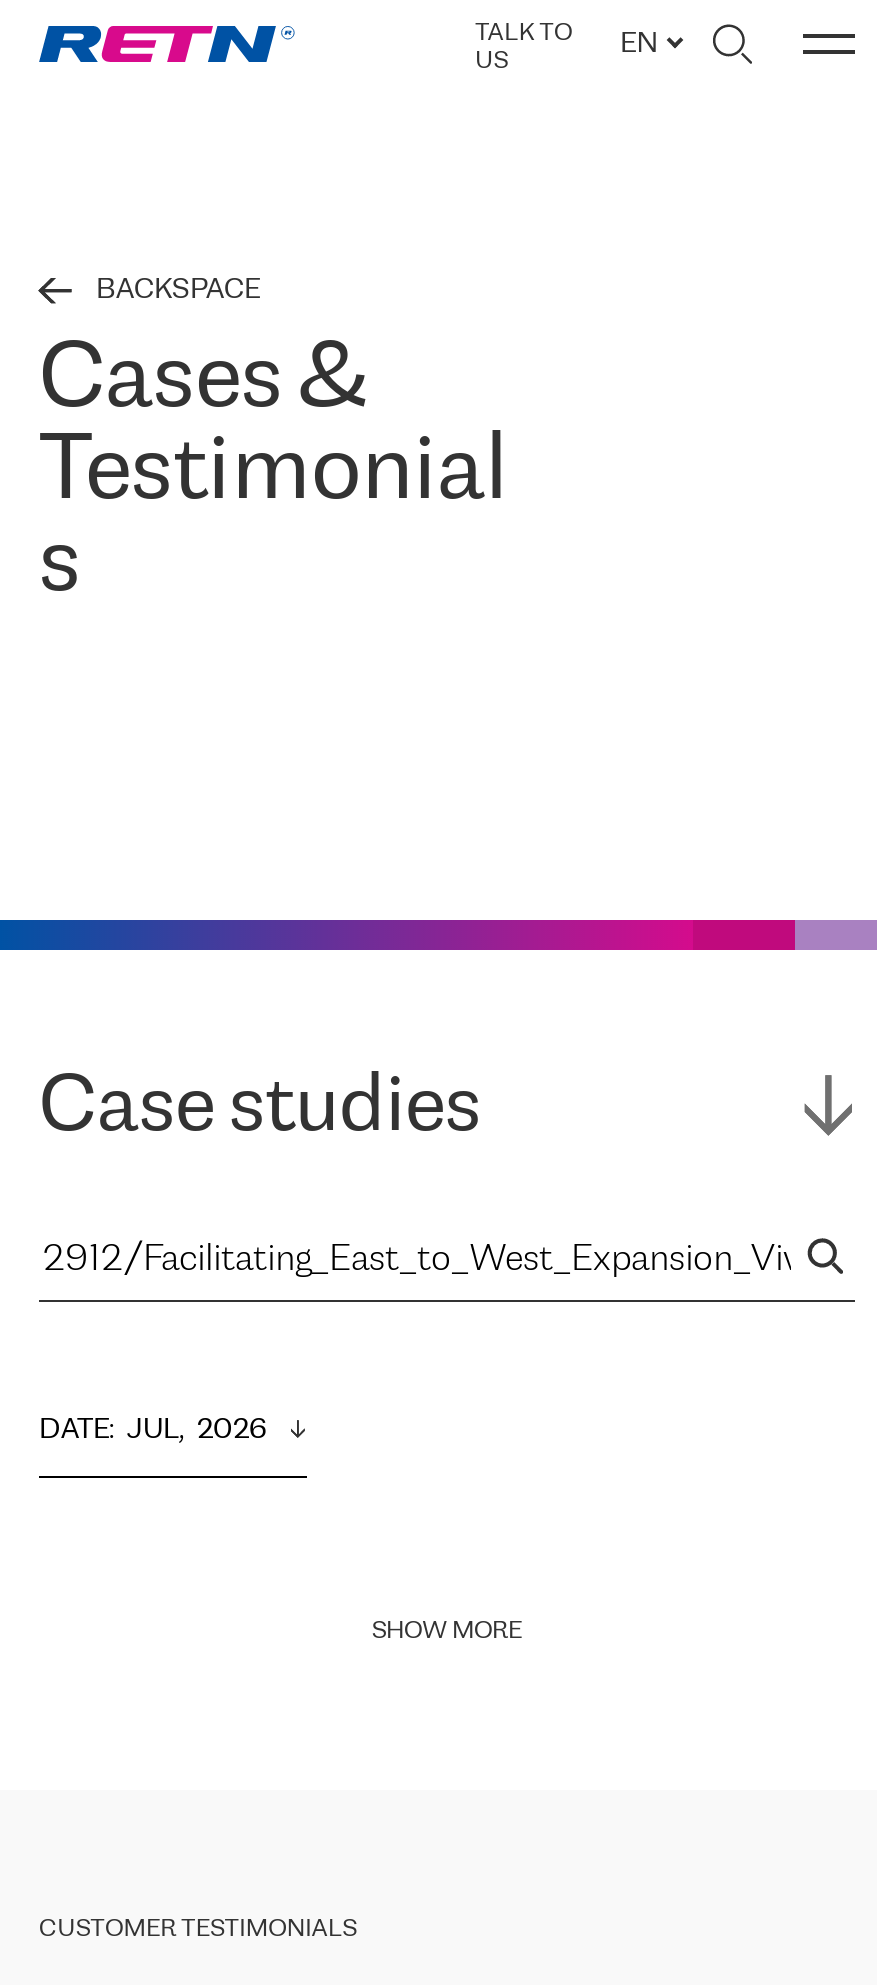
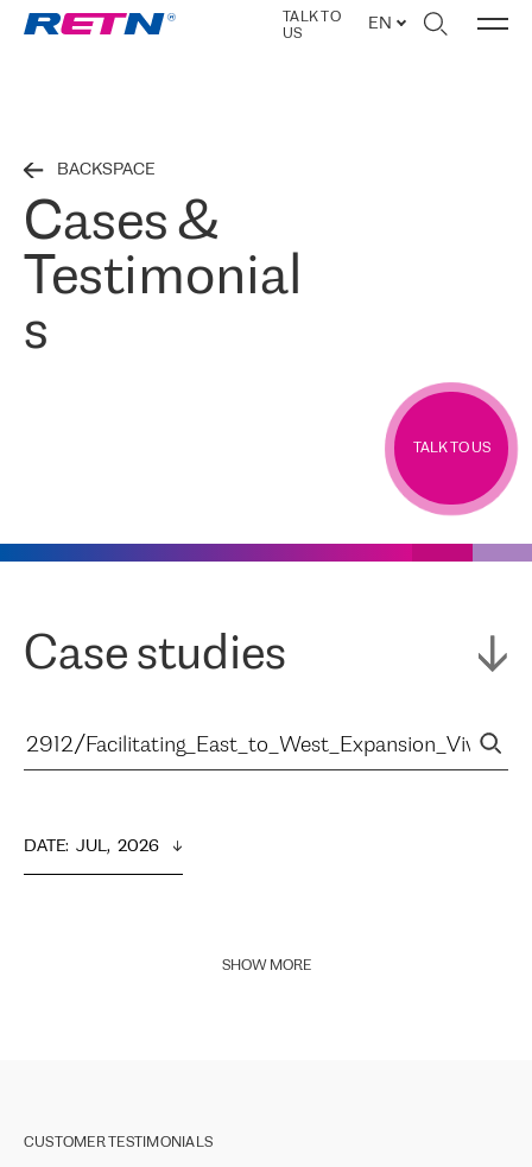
none -> [384,381,519,516] [image] | TALK TO US

